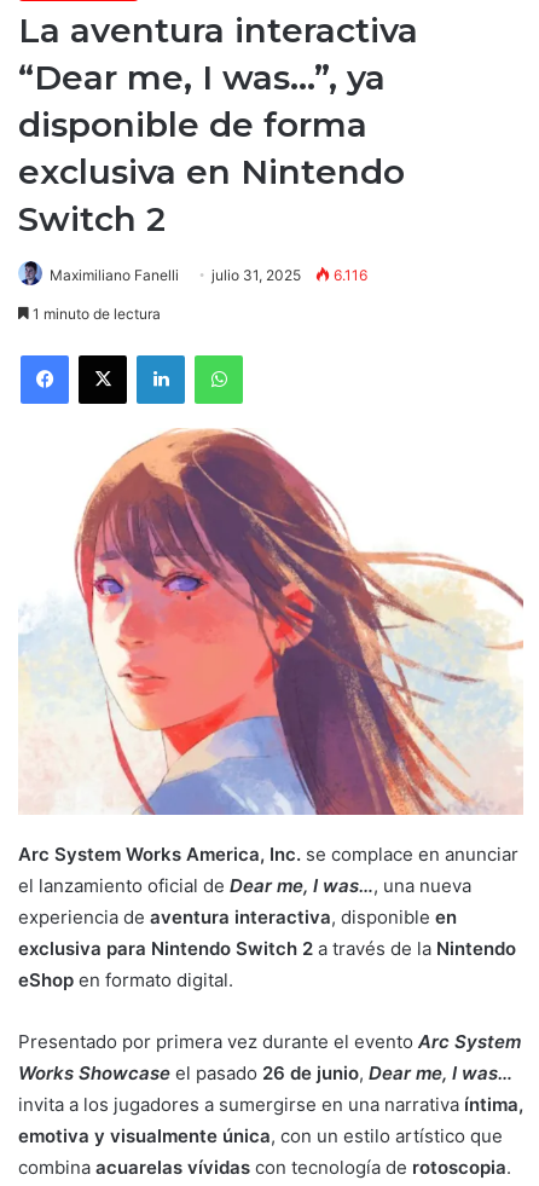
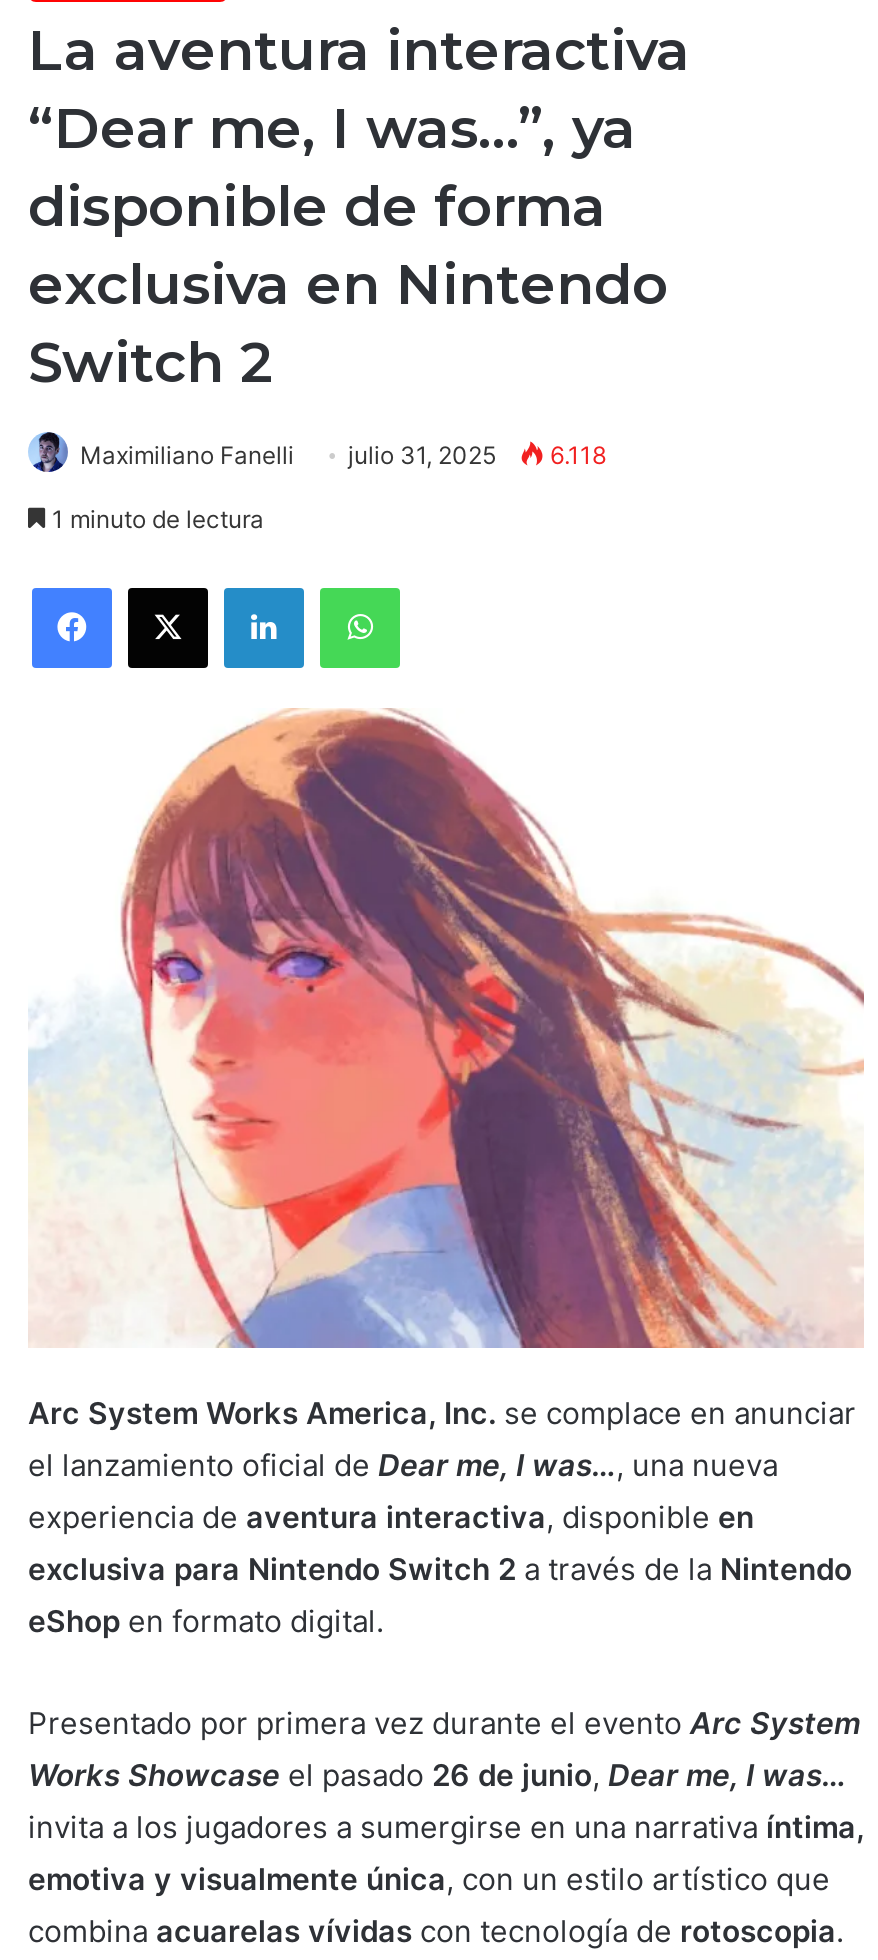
[50,266,367,284] Maximiliano Fanelli julio 31, 2025 6.116 -> [80,440,606,470] Maximiliano Fanelli julio 31, 2025 6.118

